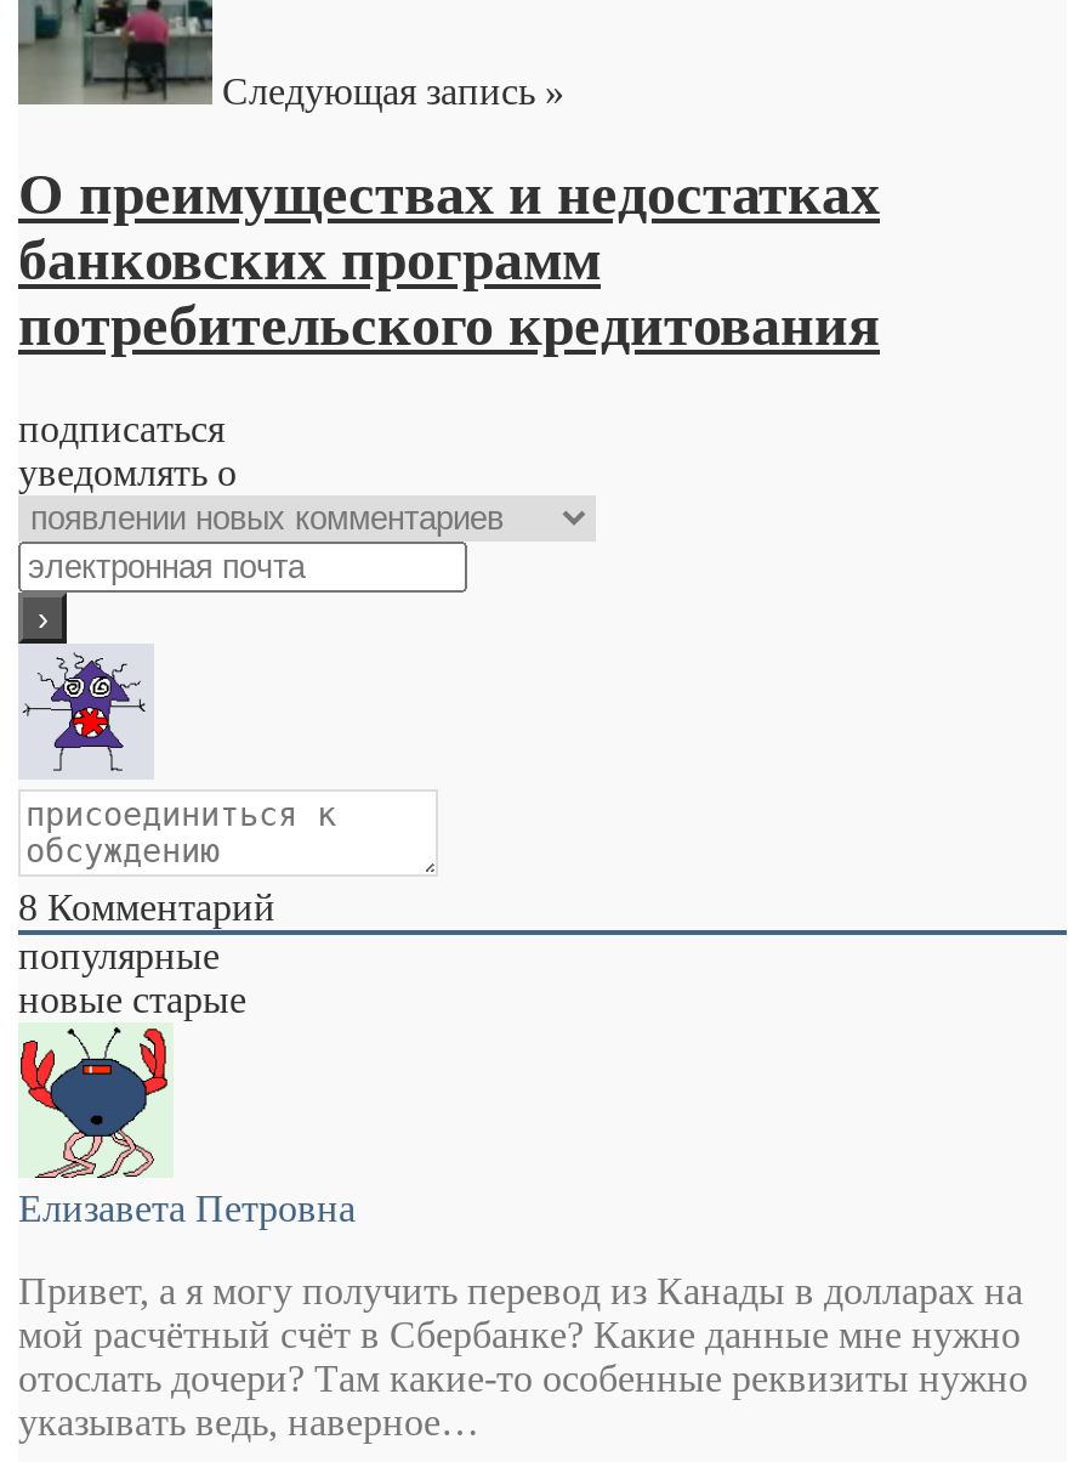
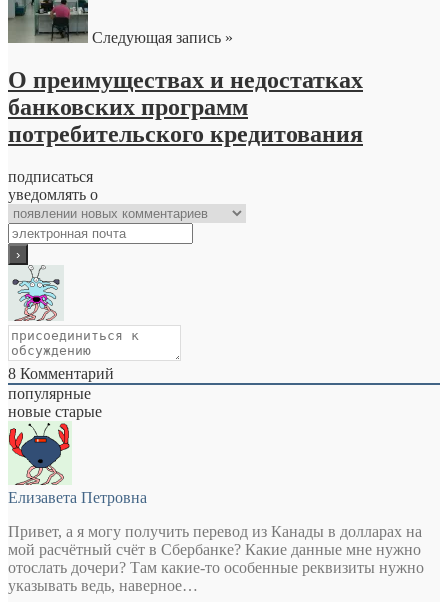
[21,646,147,780] [image] -> [11,265,60,322] [image]

